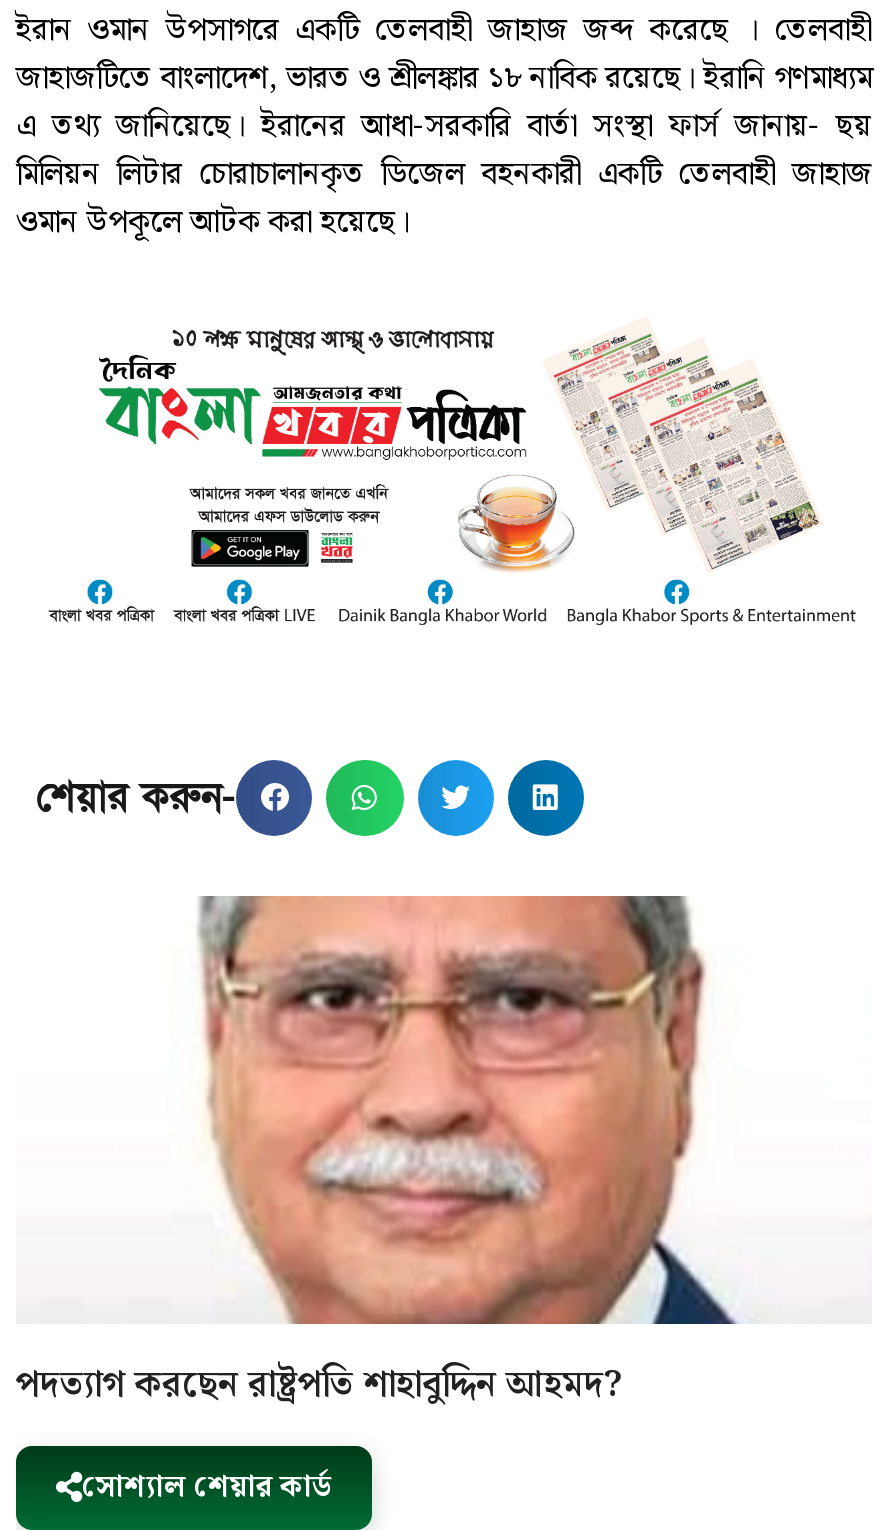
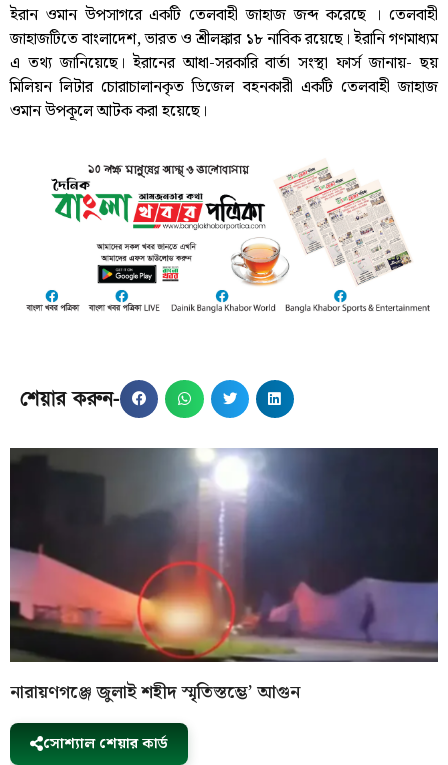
[16,894,872,1414] [image] | পদত্যাগ করছেন রাষ্ট্রপতি শাহাবুদ্দিন আহমদ? -> [9,447,439,707] [image] | নারায়ণগঞ্জে জুলাই শহীদ স্মৃতিস্তম্ভে’ আগুন

